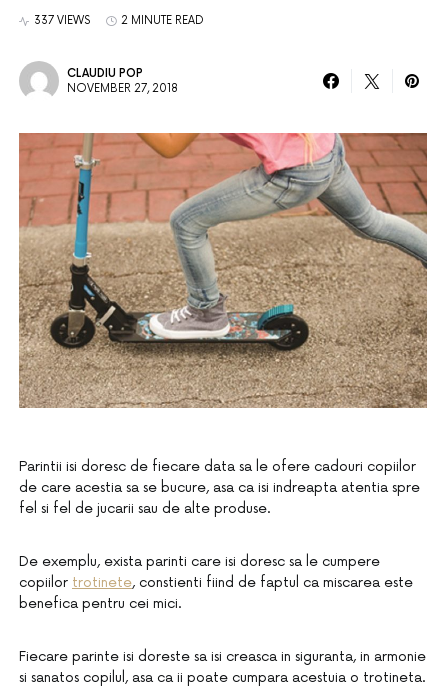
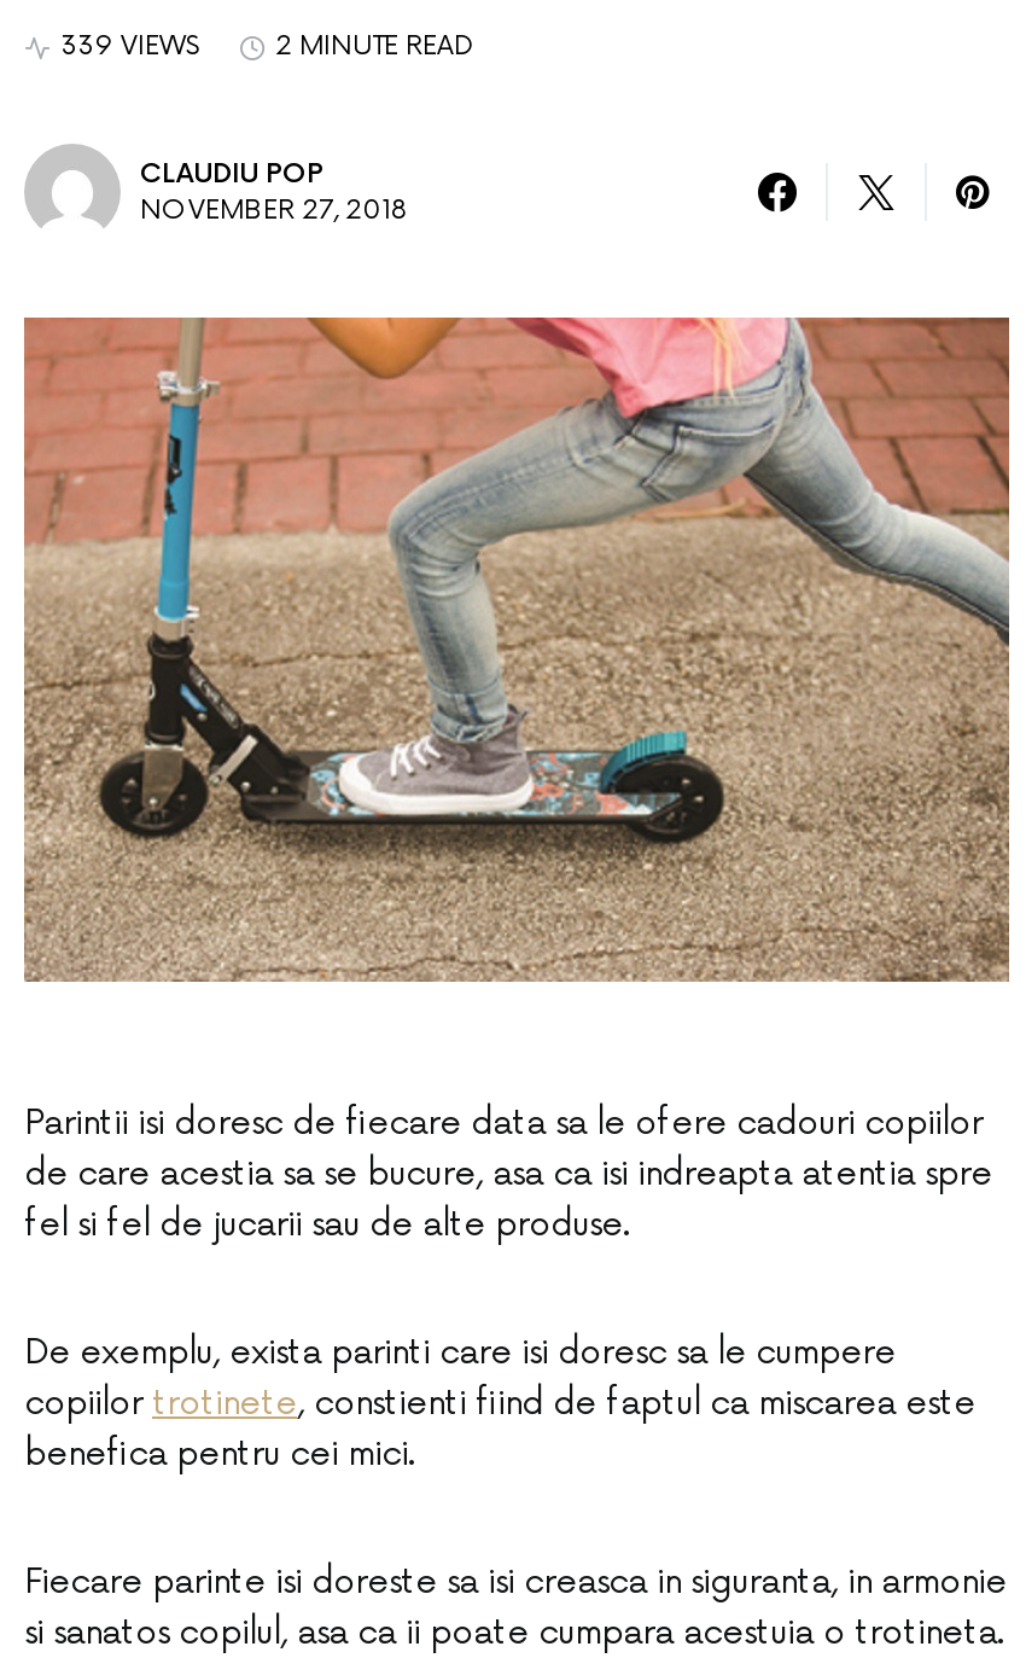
[34,14,90,27] 337 VIEWS -> [60,30,200,62] 339 VIEWS

